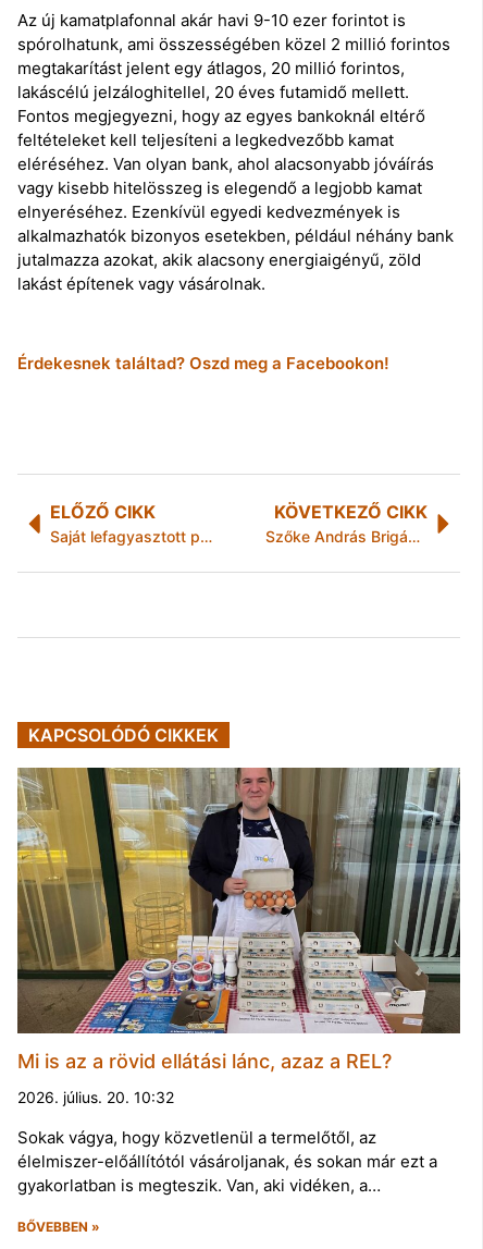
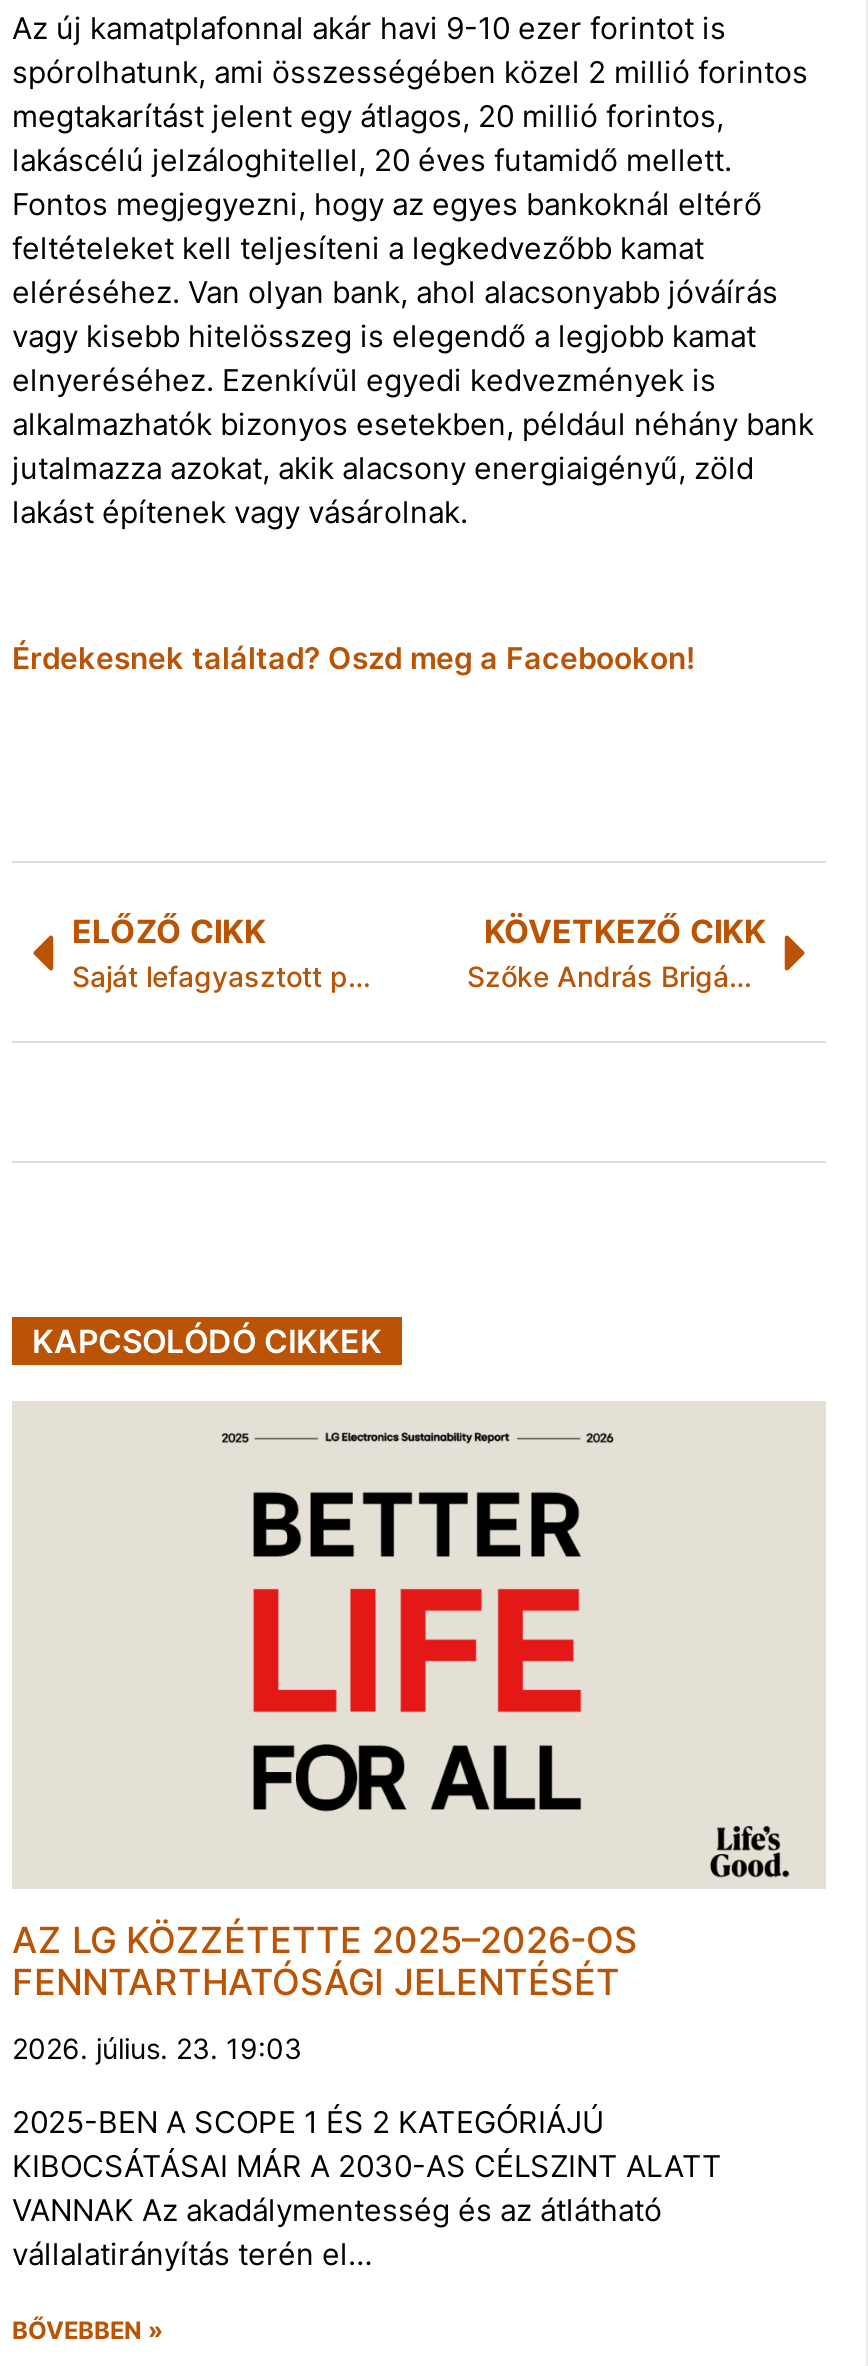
[16,767,461,1072] [image] | Mi is az a rövid ellátási lánc, azaz a REL? -> [12,1403,826,2002] [image] | AZ LG KÖZZÉTETTE 2025–2026-OS | FENNTARTHATÓSÁGI JELENTÉSÉT
[17,1088,174,1106] 2026. július. 20. 10:32 -> [12,2030,302,2064] 2026. július. 23. 19:03
[17,1127,437,1195] Sokak vágya, hogy közvetlenül a termelőtől, az | élelmiszer-előállítótól vásároljanak, és sokan már ezt a | gyakorlatban is megteszik. Van, aki vidéken, a… -> [12,2102,722,2272] 2025-BEN A SCOPE 1 ÉS 2 KATEGÓRIÁJÚ | KIBOCSÁTÁSAI MÁR A 2030-AS CÉLSZINT ALATT | VANNAK Az akadálymentesség és az átlátható | vállalatirányítás terén el…

